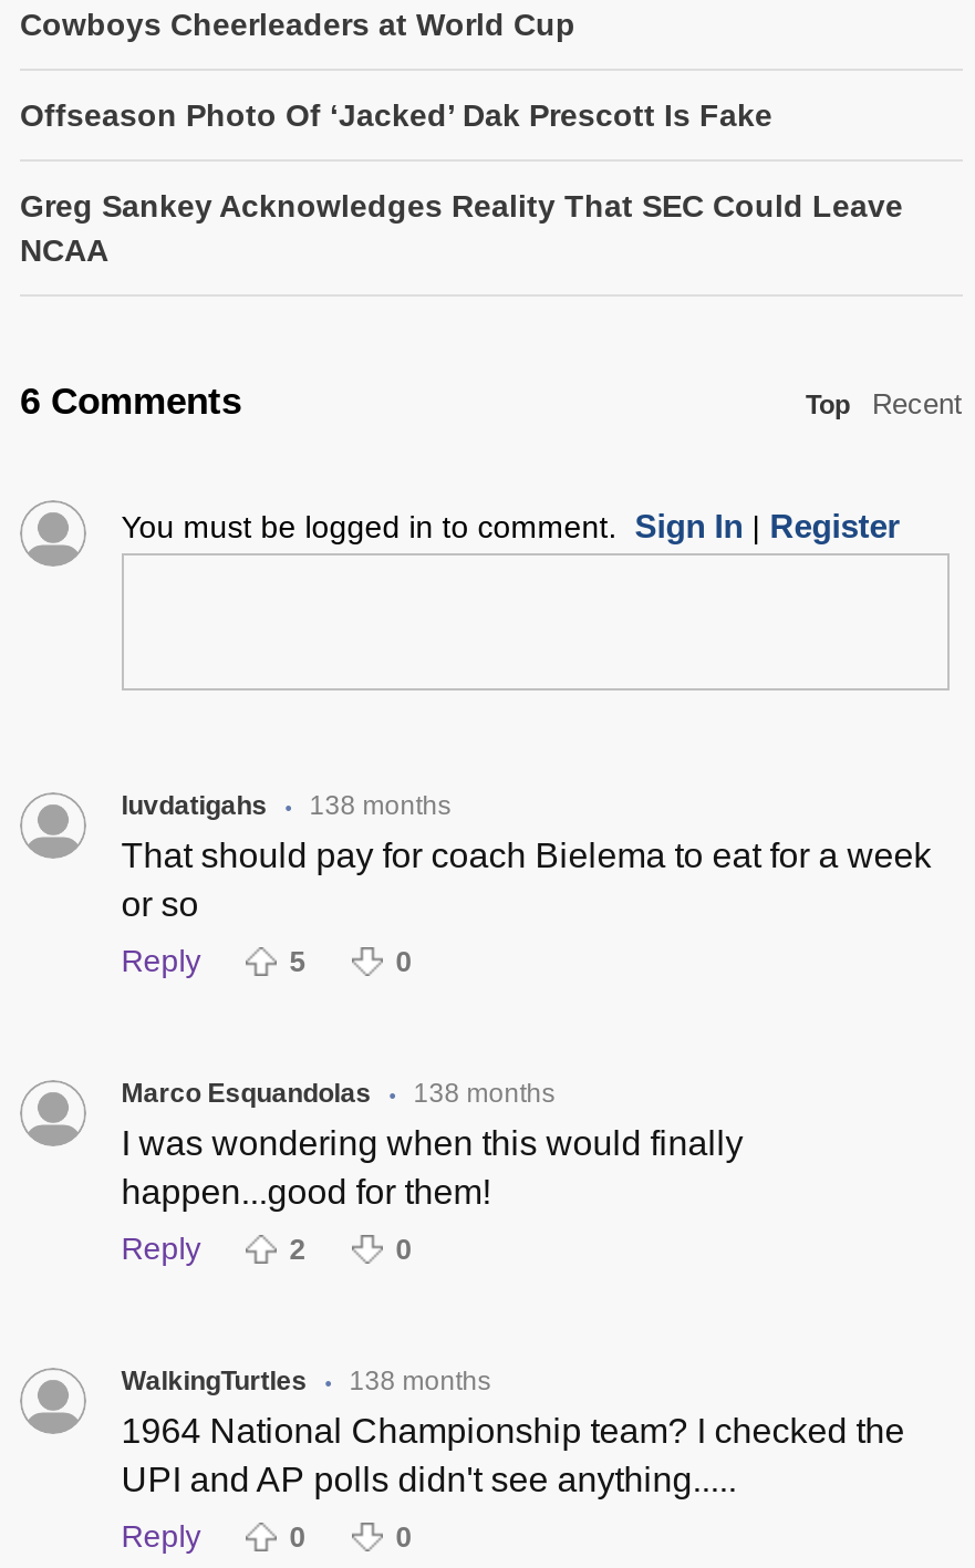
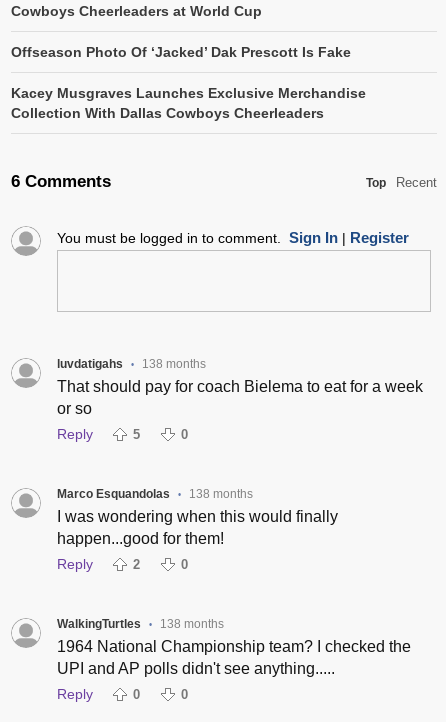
[20,188,903,268] Greg Sankey Acknowledges Reality That SEC Could Leave | NCAA -> [11,85,366,121] Kacey Musgraves Launches Exclusive Merchandise | Collection With Dallas Cowboys Cheerleaders

